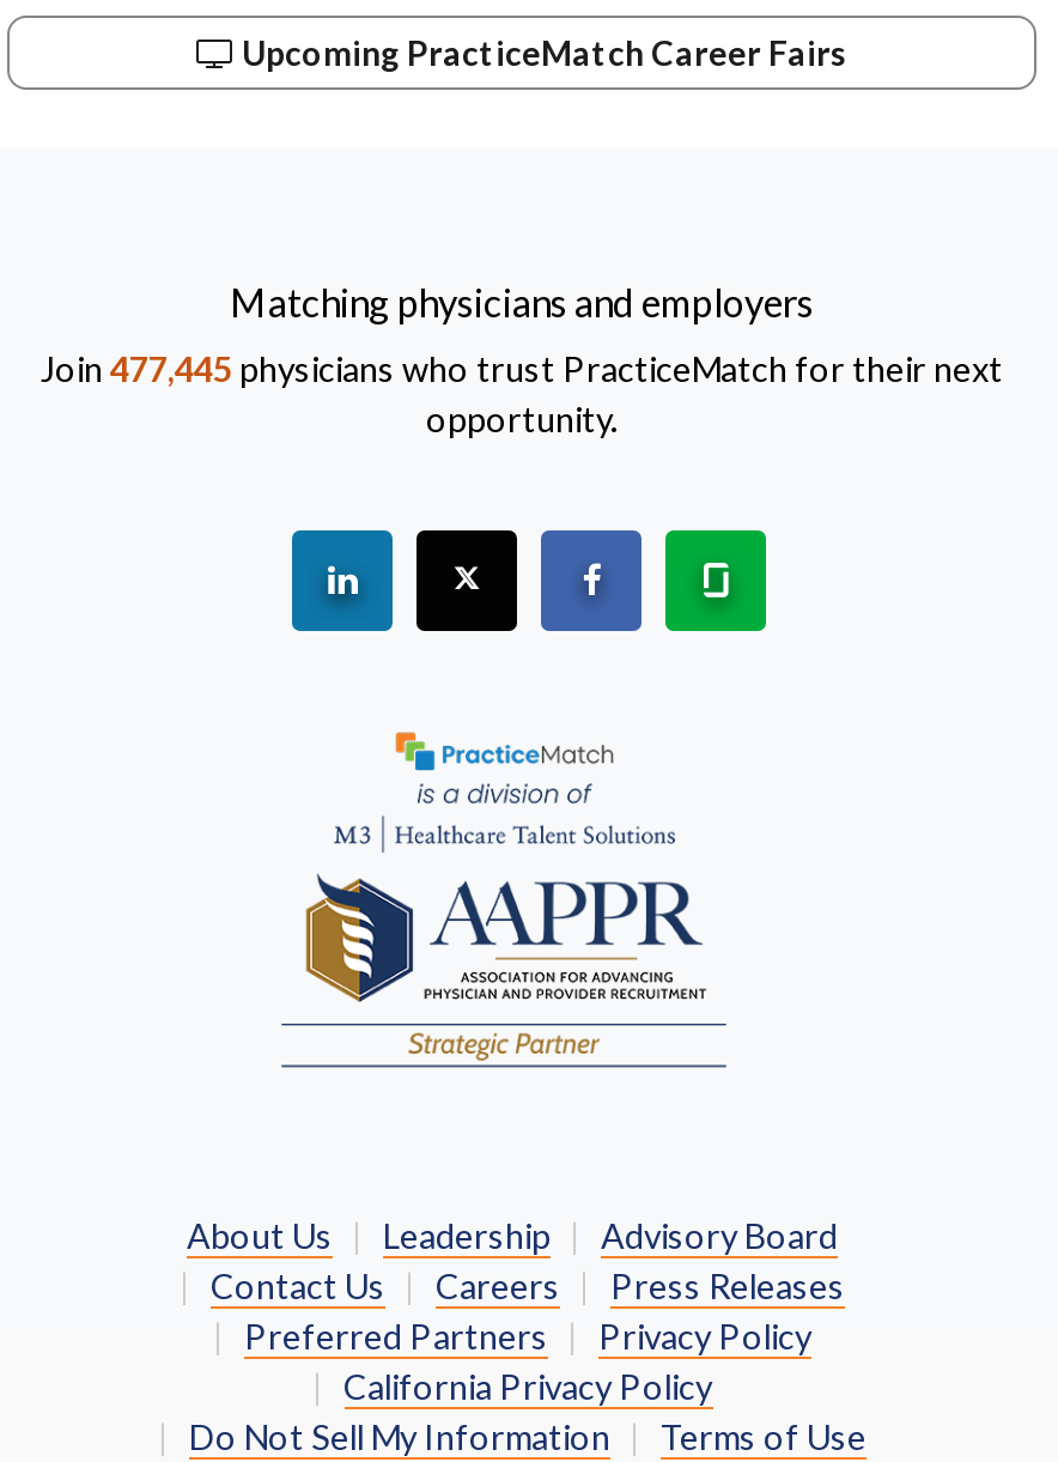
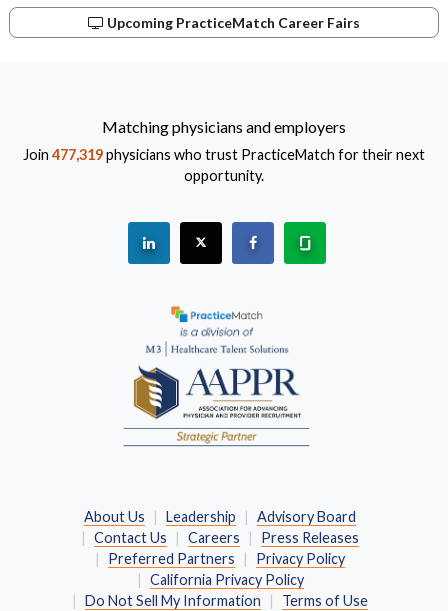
[41,347,1003,388] Join 477,445 physicians who trust PracticeMatch for their next -> [23,145,425,162] Join 477,319 physicians who trust PracticeMatch for their next

